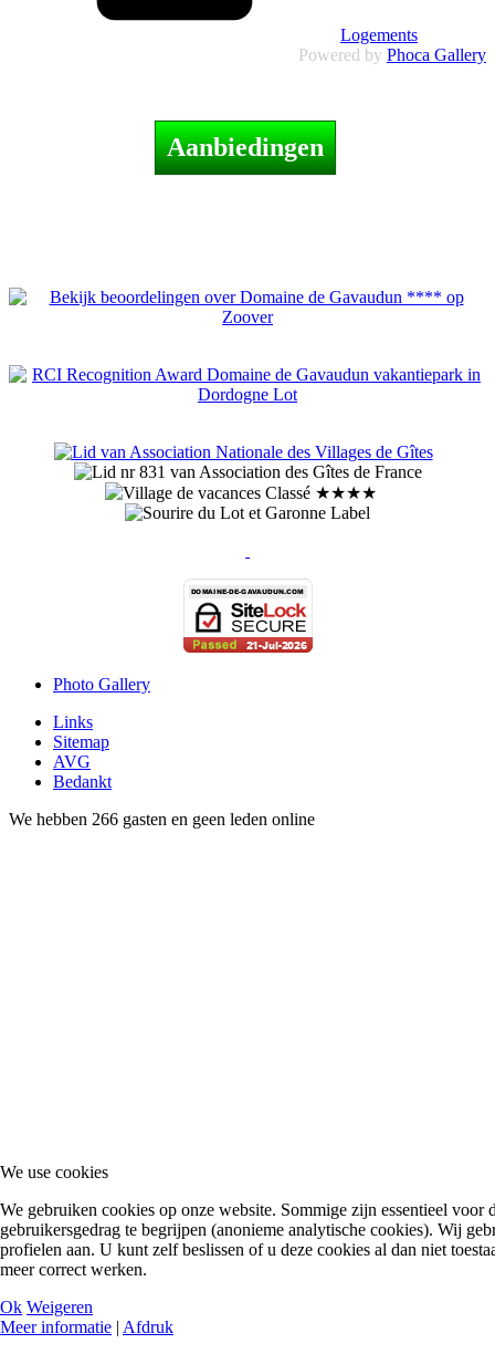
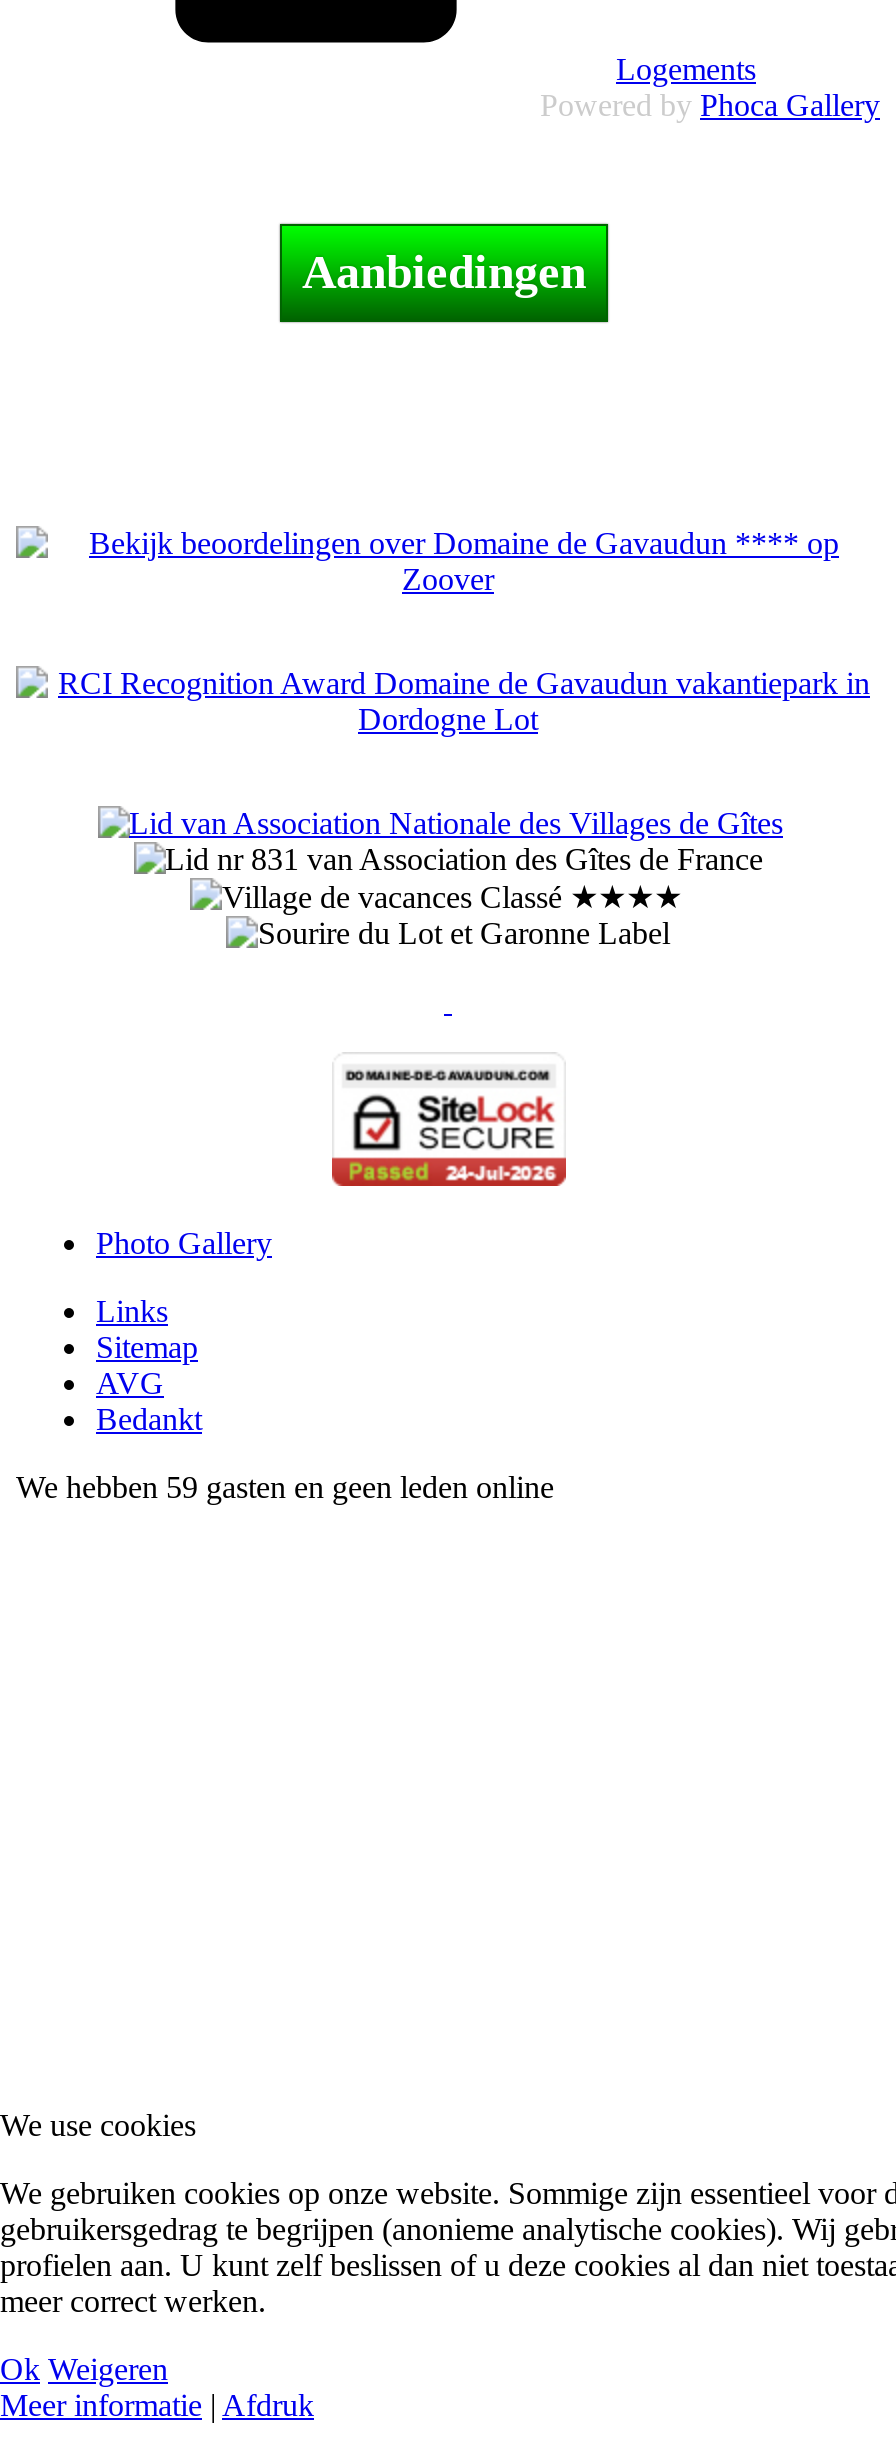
[9,810,315,829] We hebben 266 gasten en geen leden online -> [16,1470,554,1504] We hebben 59 gasten en geen leden online

